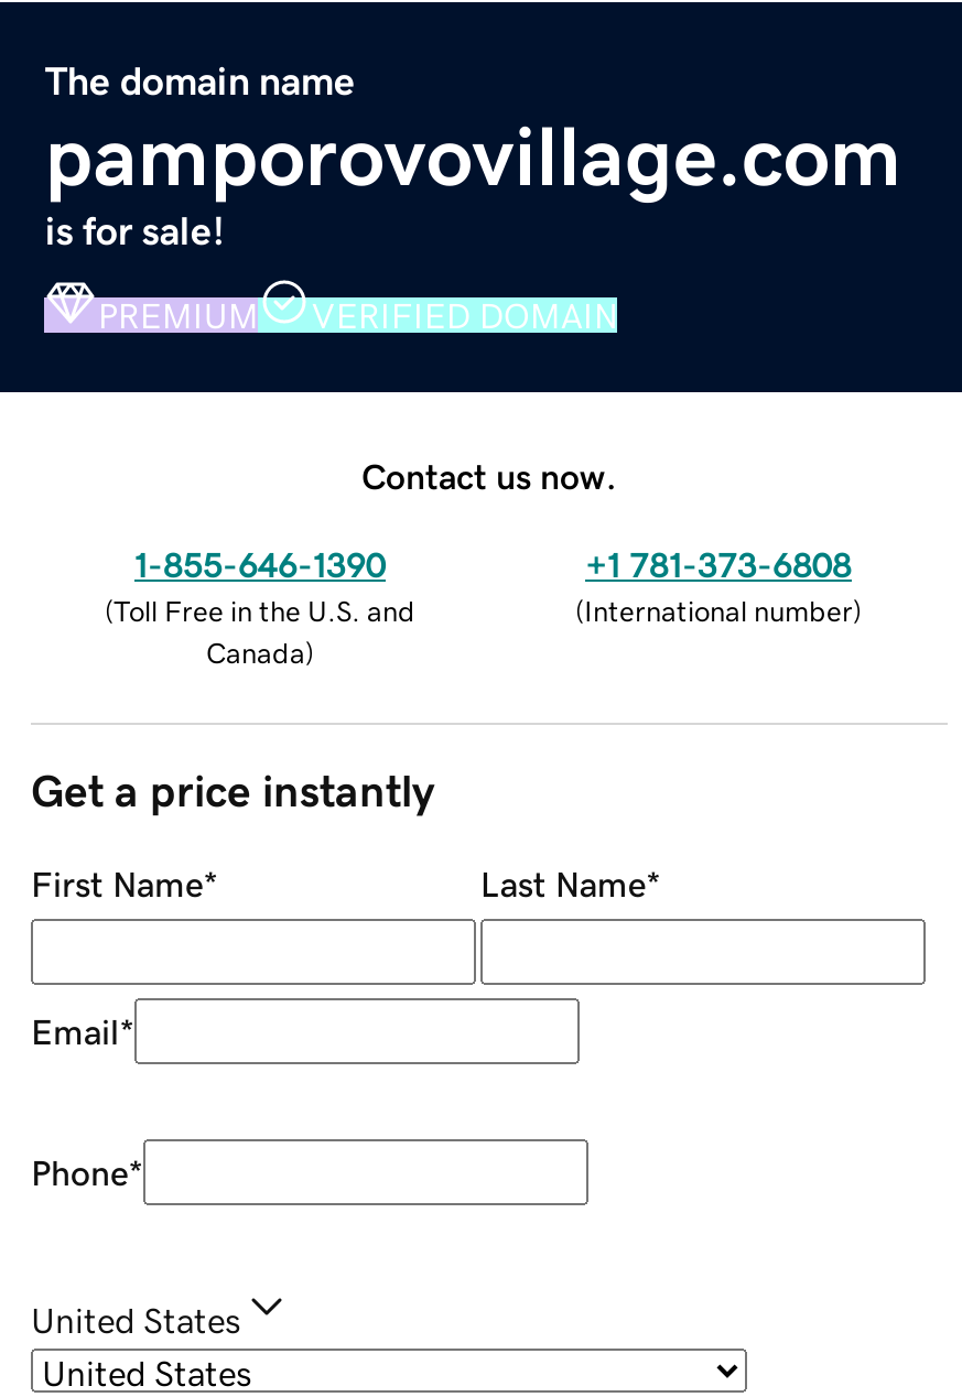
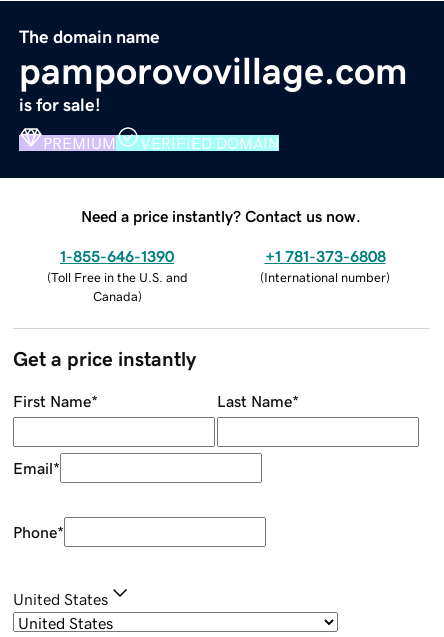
[361,457,617,493] Contact us now. -> [81,208,361,224] Need a price instantly? Contact us now.

